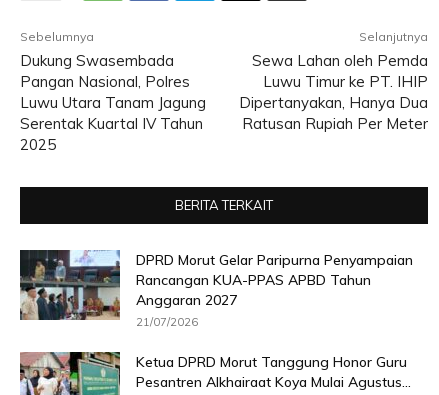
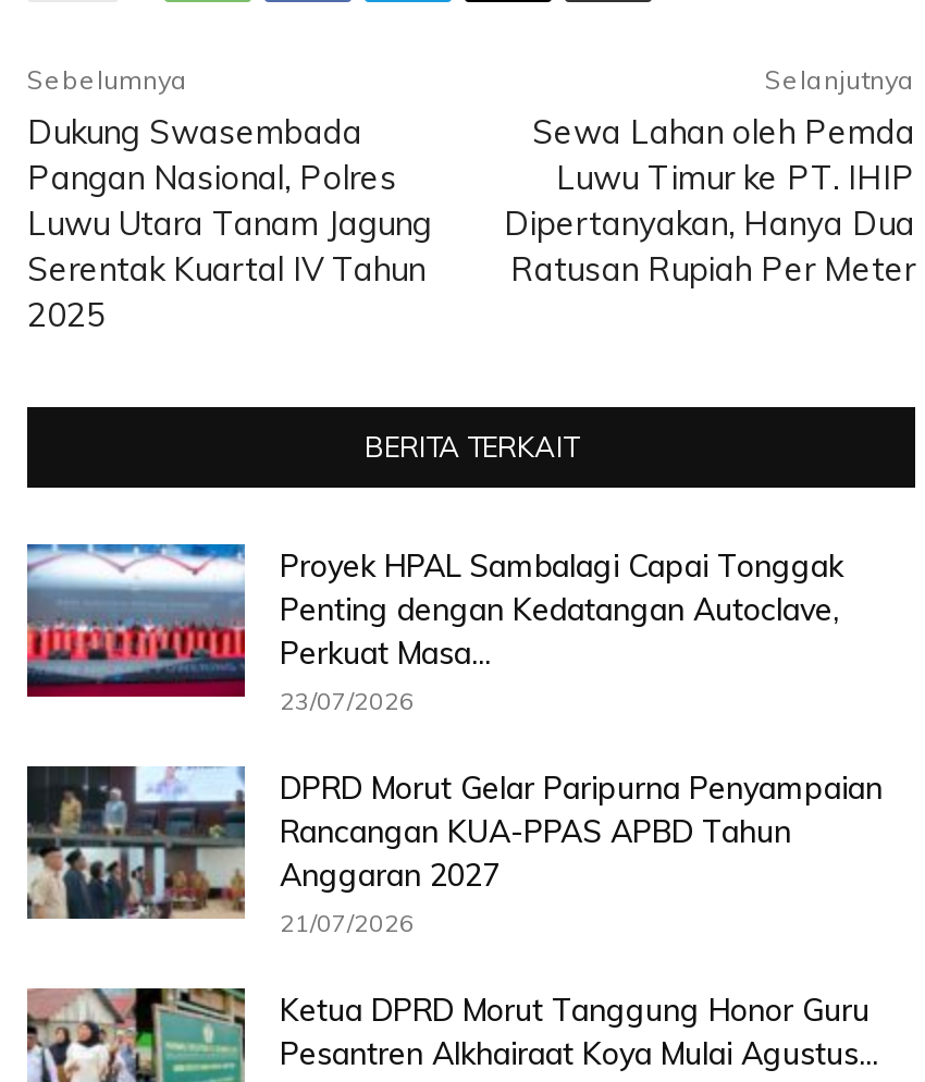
none -> [25,542,843,717] [image] | Proyek HPAL Sambalagi Capai Tonggak | Penting dengan Kedatangan Autoclave, | Perkuat Masa... | 23/07/2026

